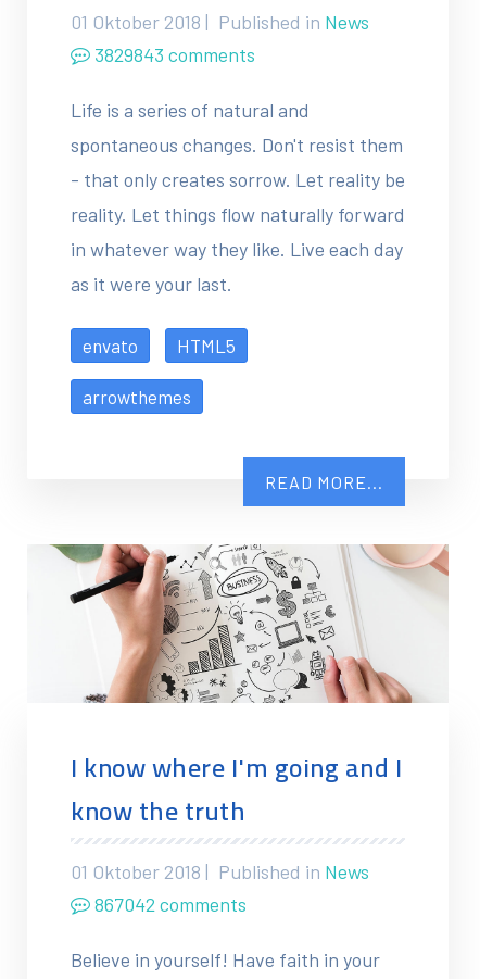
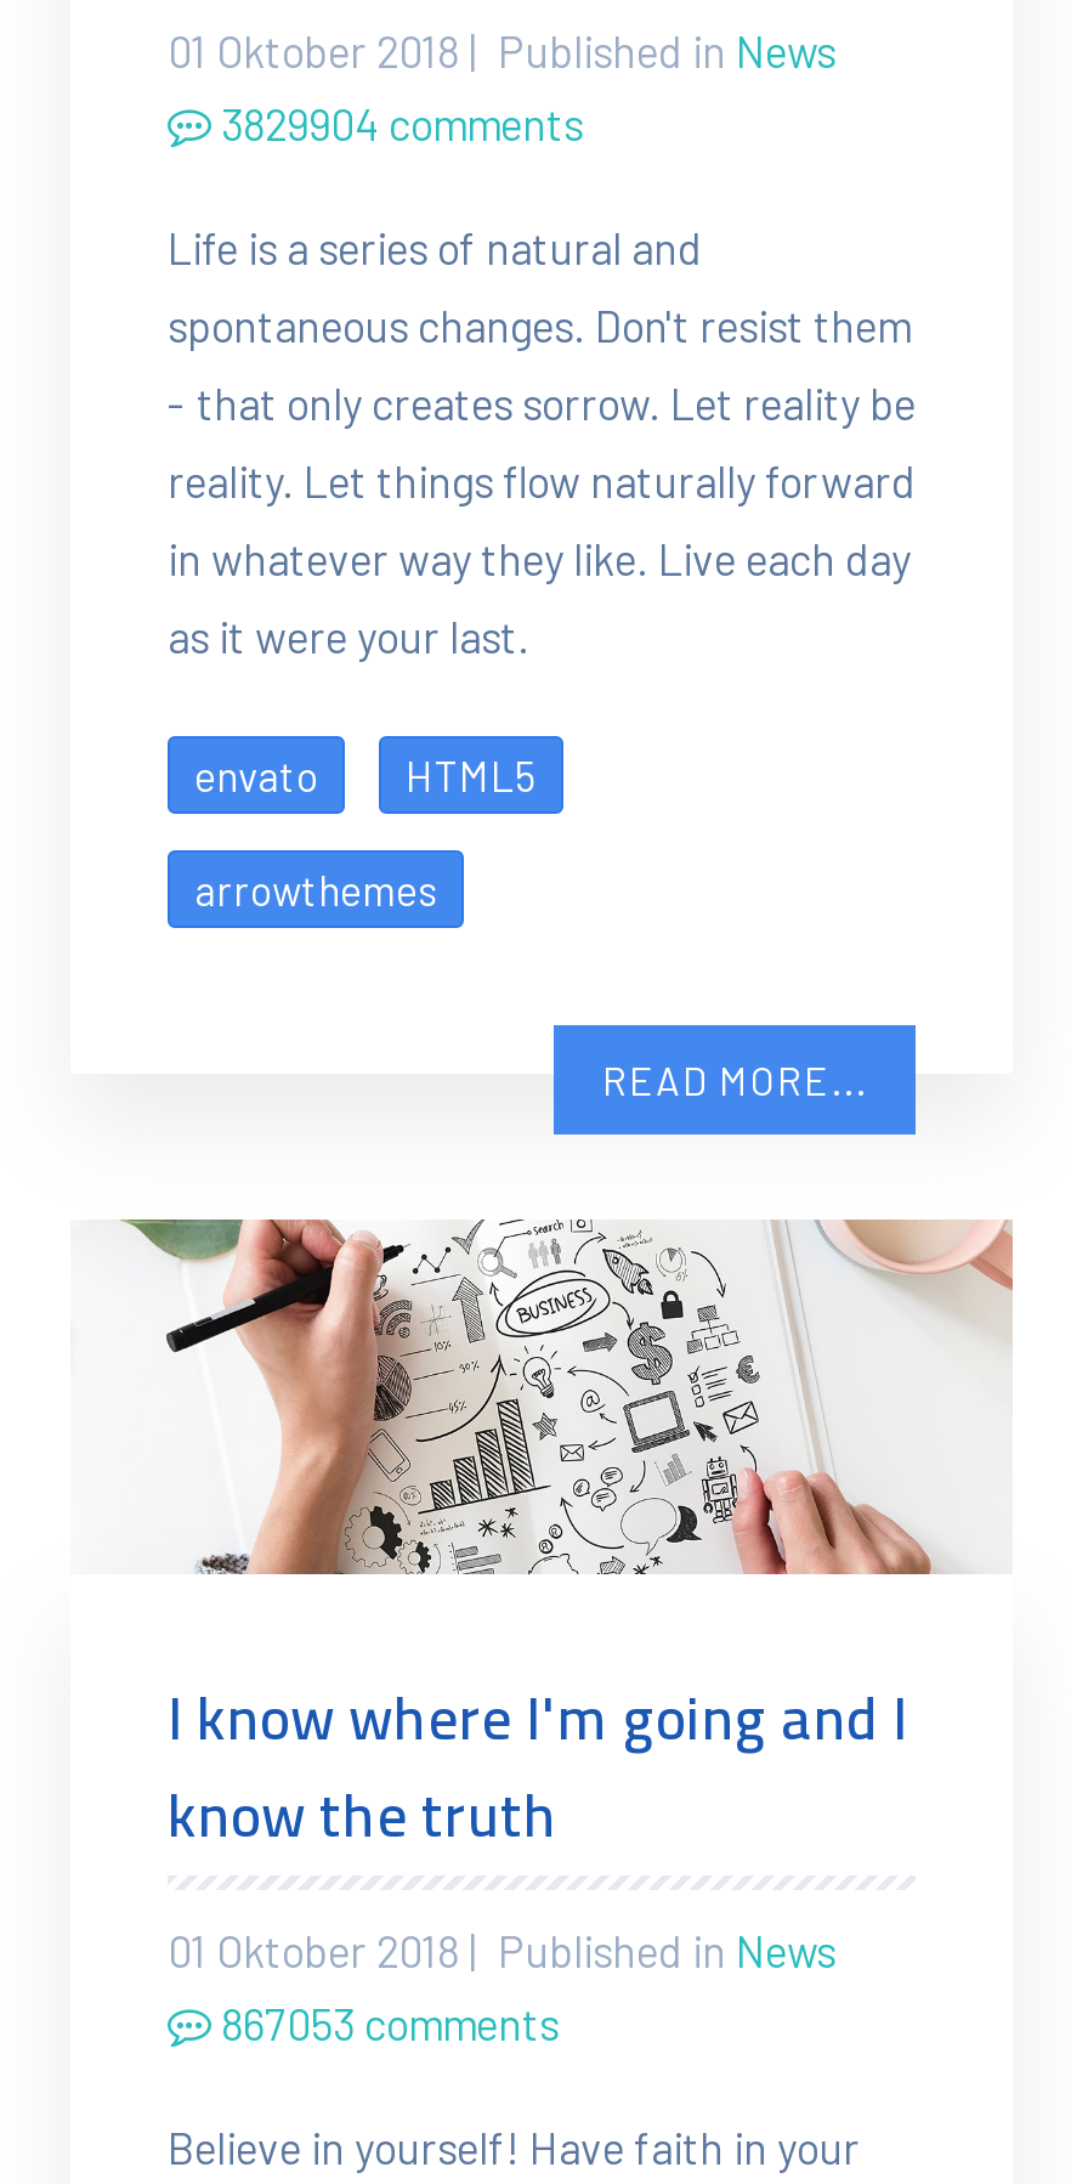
[90,42,255,66] 3829843 comments -> [211,97,583,151] 3829904 comments
[90,892,247,915] 867042 comments -> [211,1996,559,2049] 867053 comments

